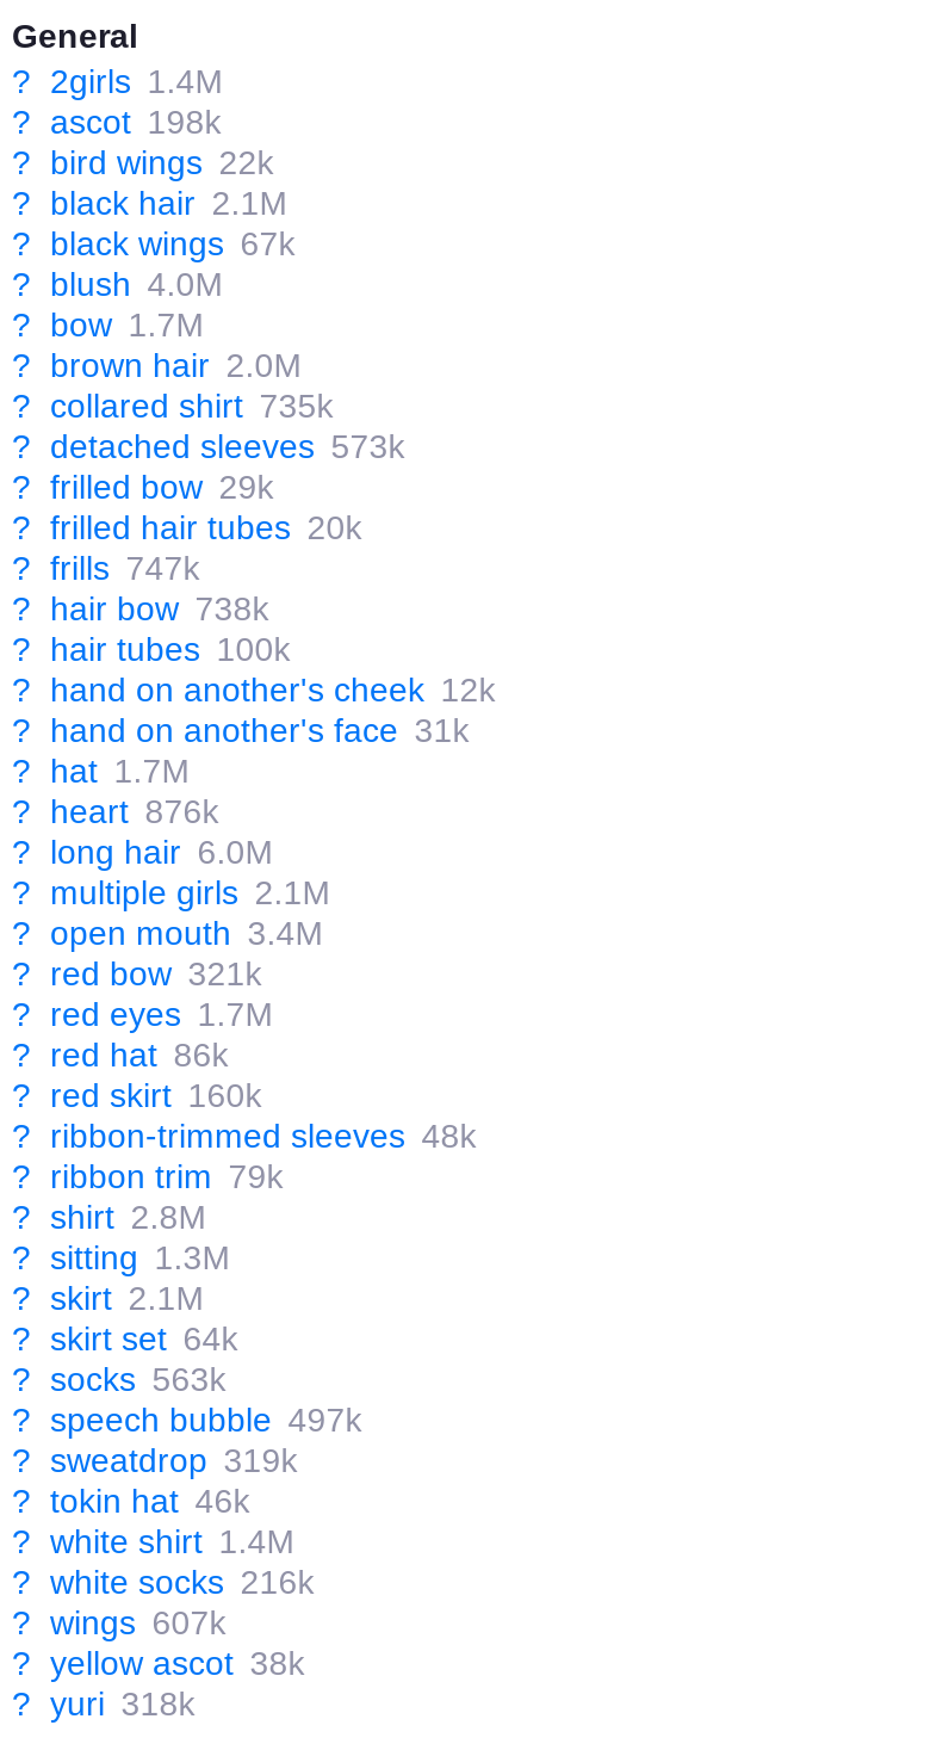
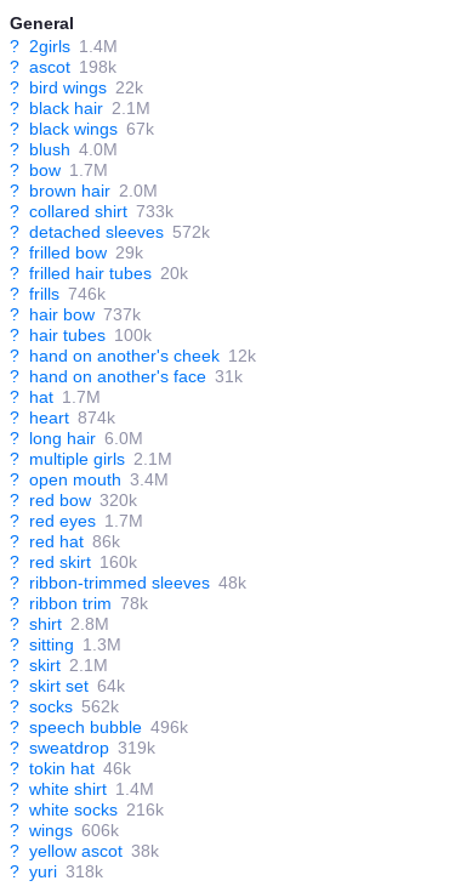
[12,387,333,426] ? collared shirt 735k -> [10,202,173,221] ? collared shirt 733k
[12,428,405,466] ? detached sleeves 573k -> [10,223,210,242] ? detached sleeves 572k
[12,550,200,588] ? frills 747k -> [10,284,105,304] ? frills 746k
[12,590,269,628] ? hair bow 738k -> [10,305,141,325] ? hair bow 737k
[12,793,219,831] ? heart 876k -> [10,408,115,428] ? heart 874k
[12,955,262,993] ? red bow 321k -> [10,491,137,510] ? red bow 320k
[12,1158,283,1196] ? ribbon trim 79k -> [10,594,148,613] ? ribbon trim 78k
[12,1361,226,1399] ? socks 563k -> [10,697,119,717] ? socks 562k
[12,1401,362,1440] ? speech bubble 497k -> [10,718,188,737] ? speech bubble 496k
[12,1604,226,1642] ? wings 607k -> [10,821,119,840] ? wings 606k

